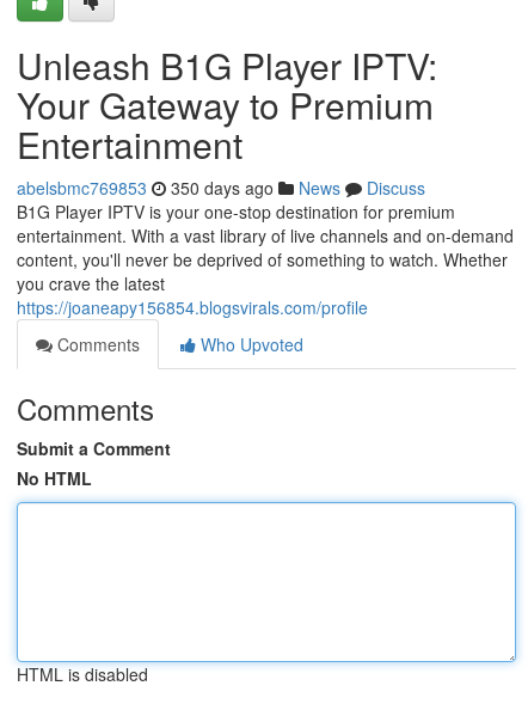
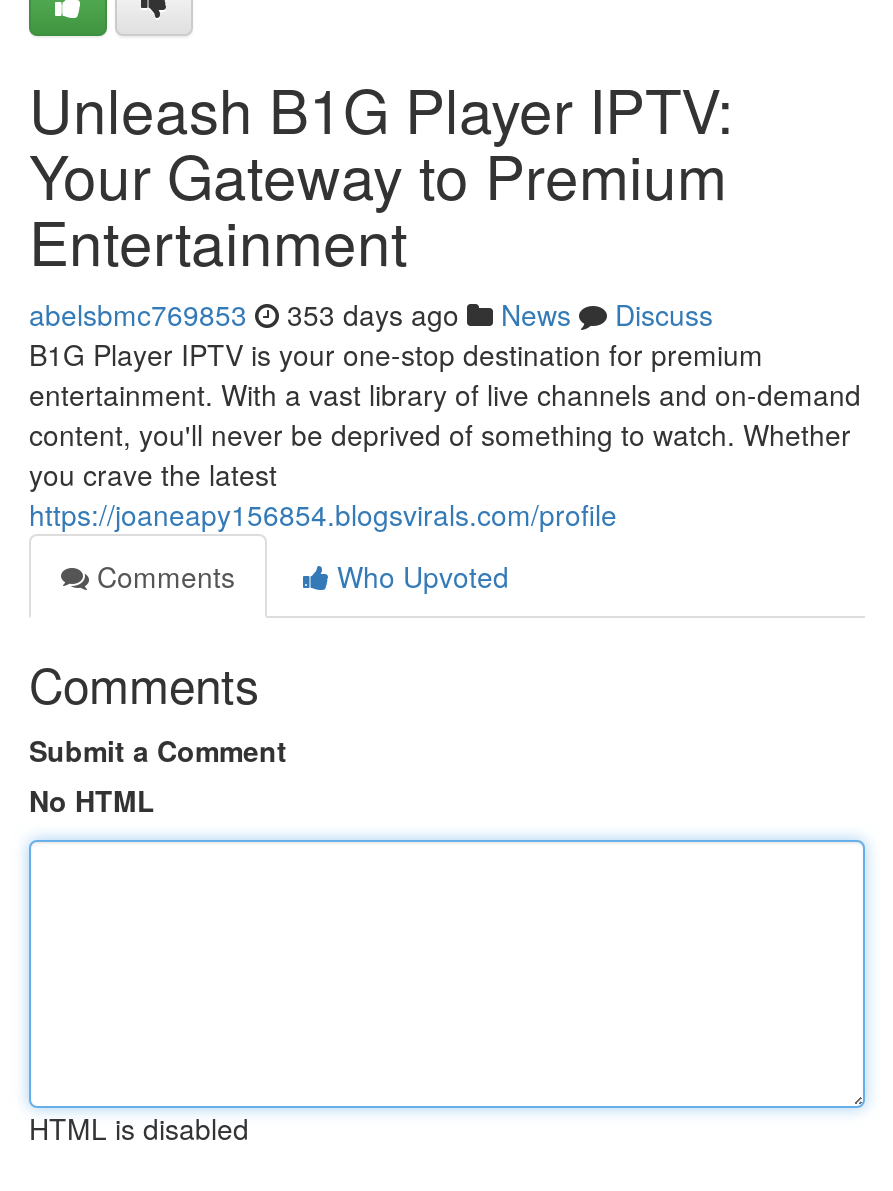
[17,176,425,200] abelsbmc769853 350 days ago News Discuss -> [29,294,713,334] abelsbmc769853 353 days ago News Discuss

